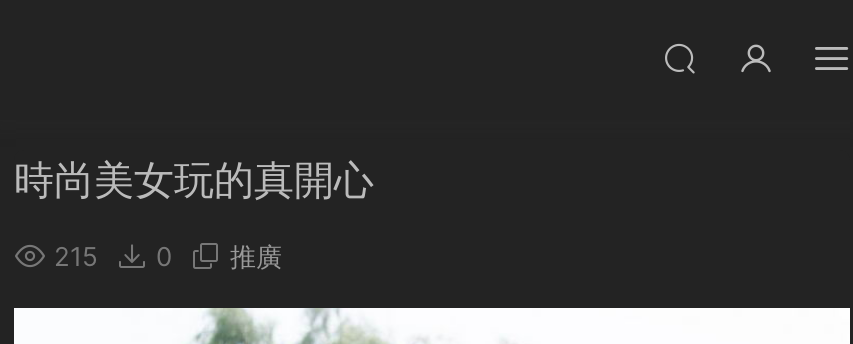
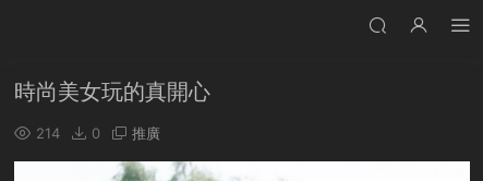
[46,240,282,272] 215 0 推廣 -> [32,124,160,142] 214 0 推廣

